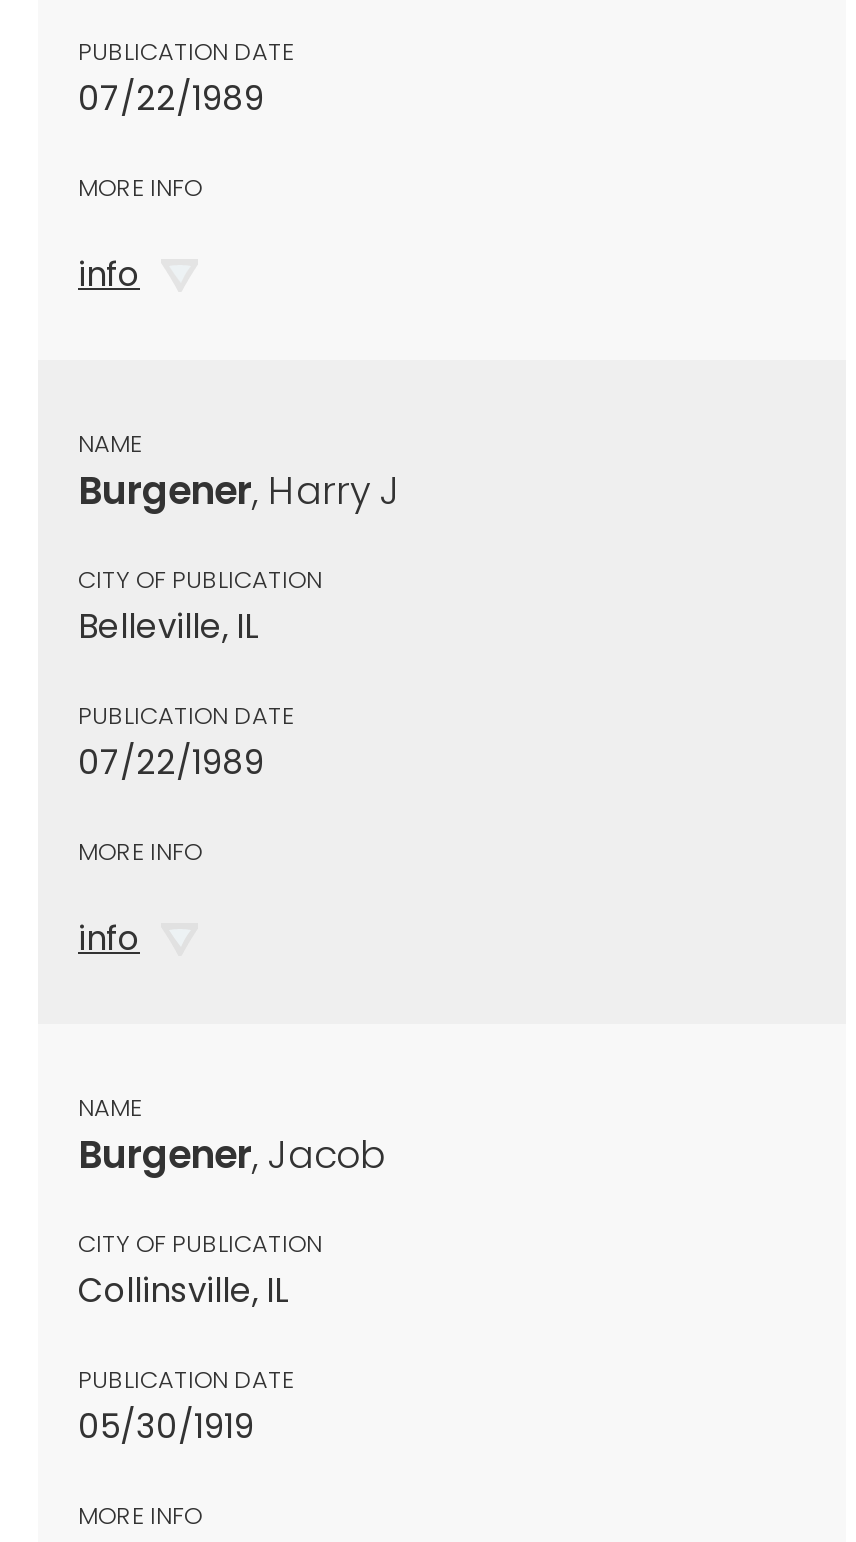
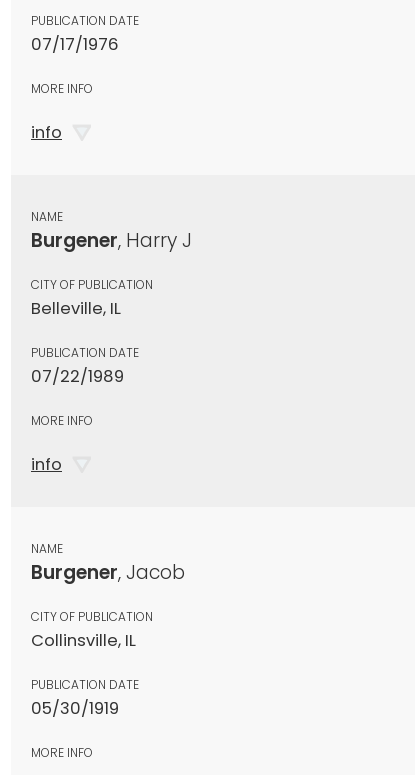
[78,75,264,121] 07/22/1989 -> [31,33,119,56] 07/17/1976

